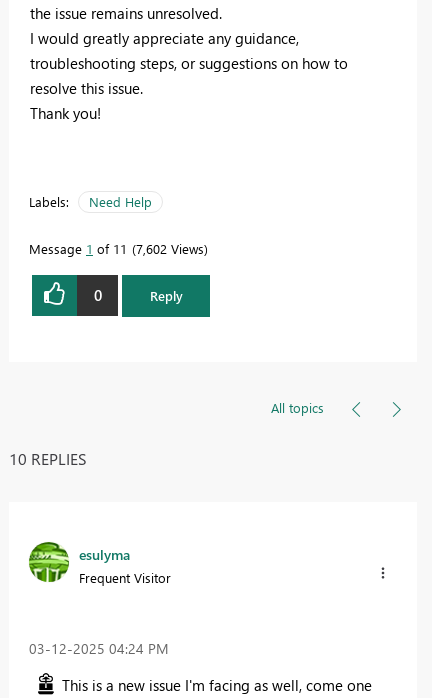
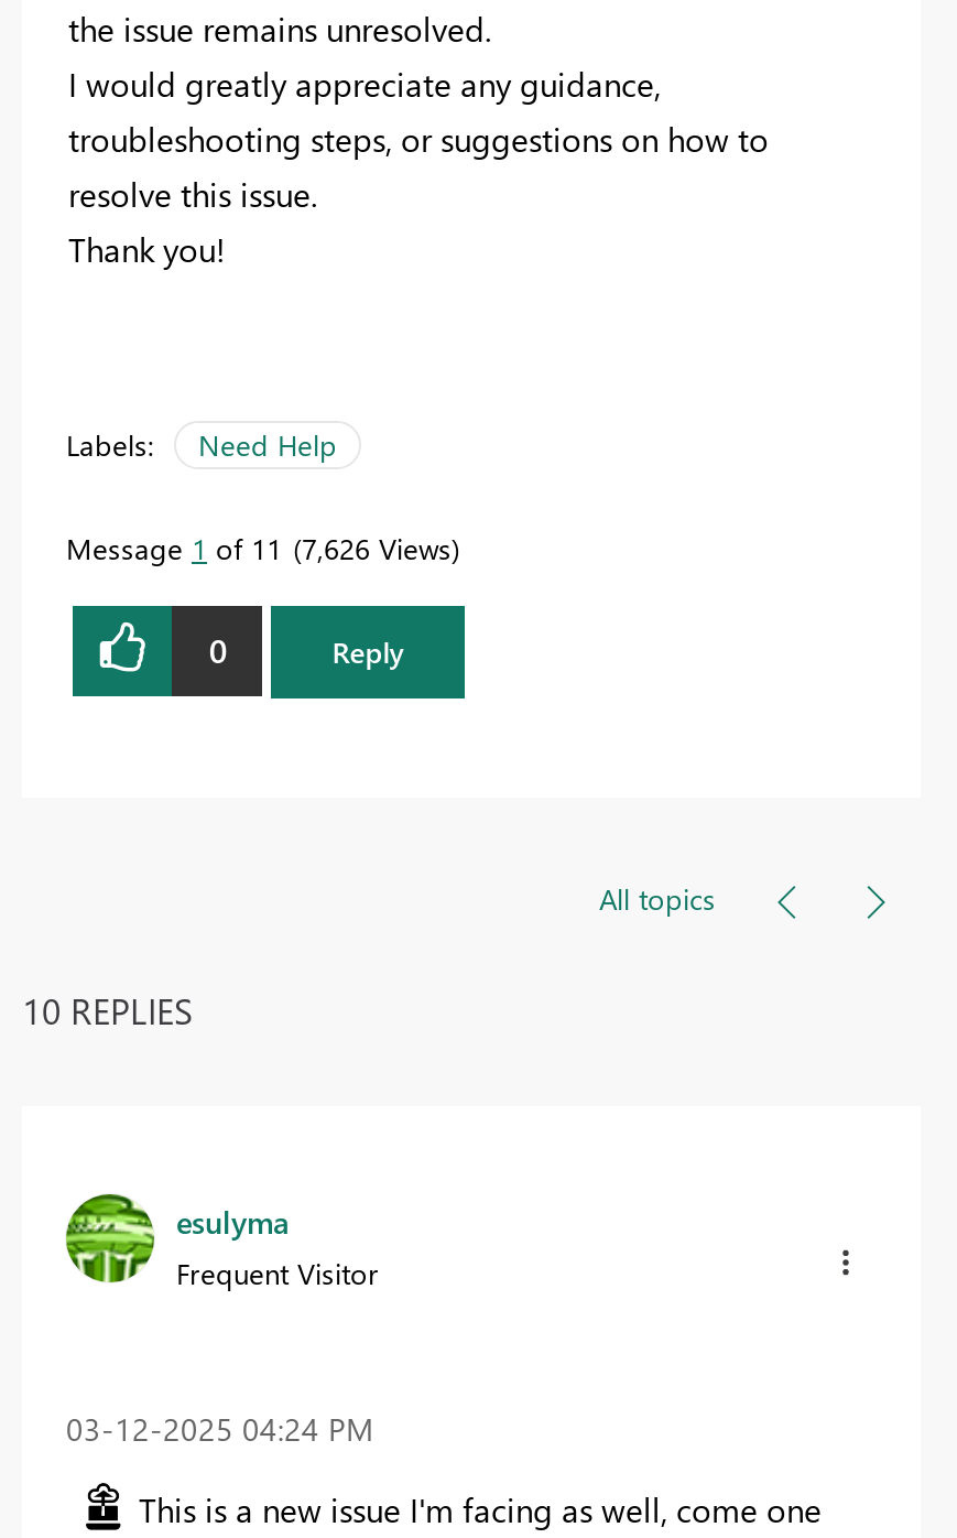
[29,240,204,257] Message 1 of 11 7,602 Views -> [66,528,452,565] Message 1 of 11 7,626 Views

